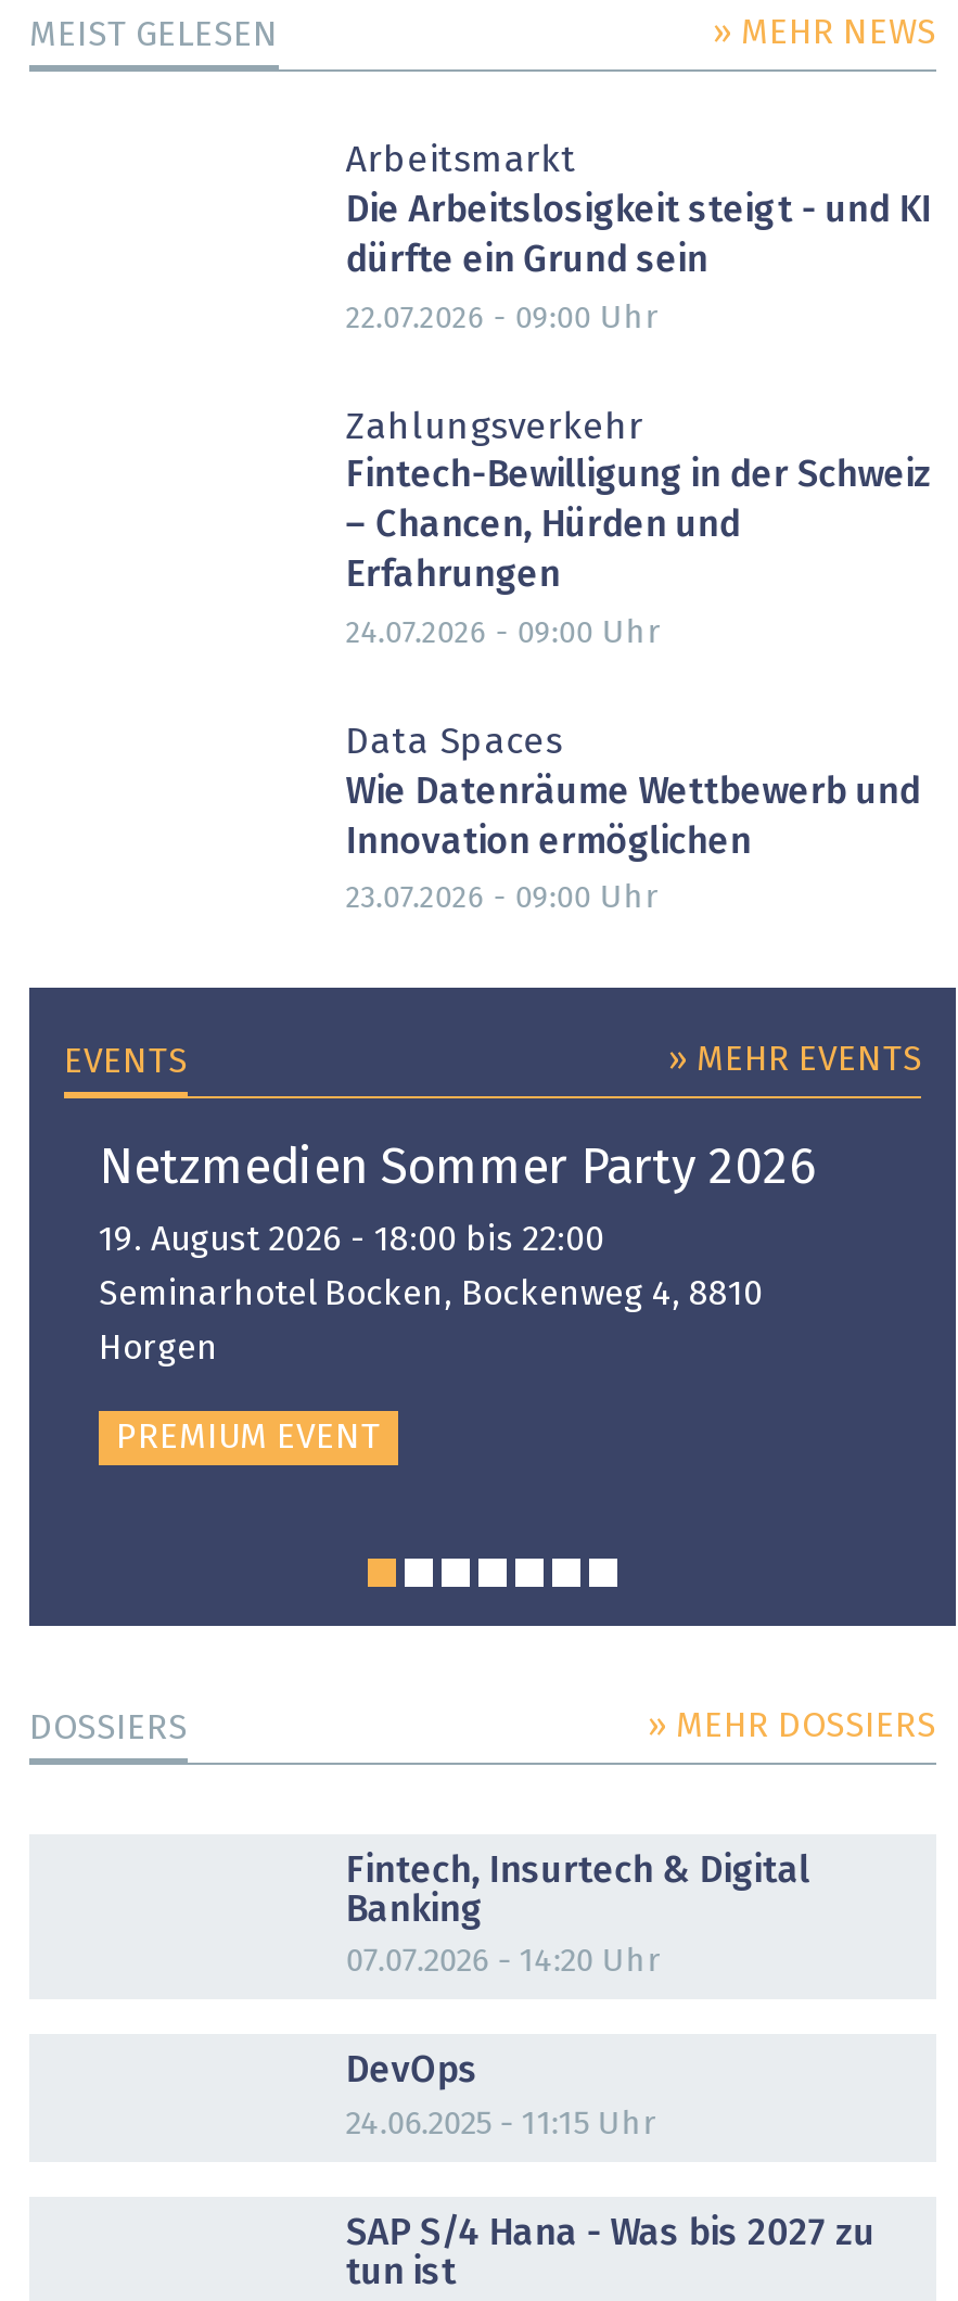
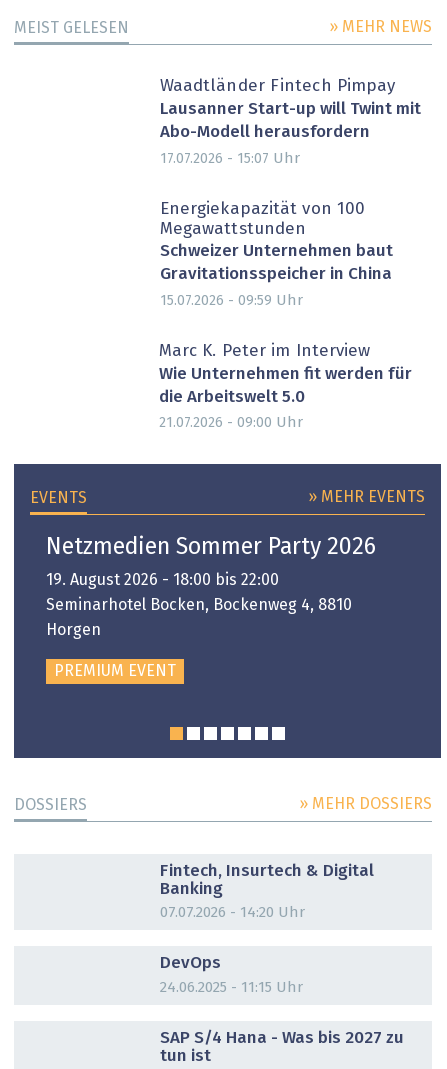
[346,144,932,280] Arbeitsmarkt | Die Arbeitslosigkeit steigt - und KI | dürfte ein Grund sein -> [160,78,421,141] Waadtländer Fintech Pimpay | Lausanner Start-up will Twint mit | Abo-Modell herausfordern
[346,301,658,333] 22.07.2026 - 09:00 Uhr -> [160,151,300,166] 17.07.2026 - 15:07 Uhr
[346,409,932,596] Zahlungsverkehr | Fintech-Bewilligung in der Schweiz | – Chancen, Hürden und | Erfahrungen -> [160,201,393,283] Energiekapazität von 100 | Megawattstunden | Schweizer Unternehmen baut | Gravitationsspeicher in China
[346,616,660,649] 24.07.2026 - 09:00 Uhr -> [160,293,303,308] 15.07.2026 - 09:59 Uhr
[346,725,921,861] Data Spaces | Wie Datenräume Wettbewerb und | Innovation ermöglichen -> [159,343,412,406] Marc K. Peter im Interview | Wie Unternehmen fit werden für | die Arbeitswelt 5.0
[346,882,658,915] 23.07.2026 - 09:00 Uhr -> [159,415,303,430] 21.07.2026 - 09:00 Uhr

